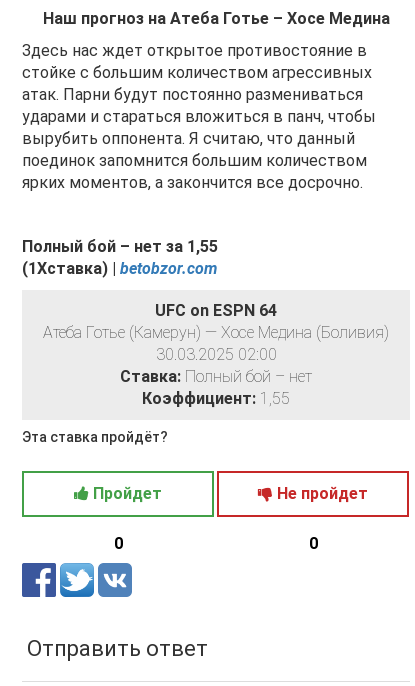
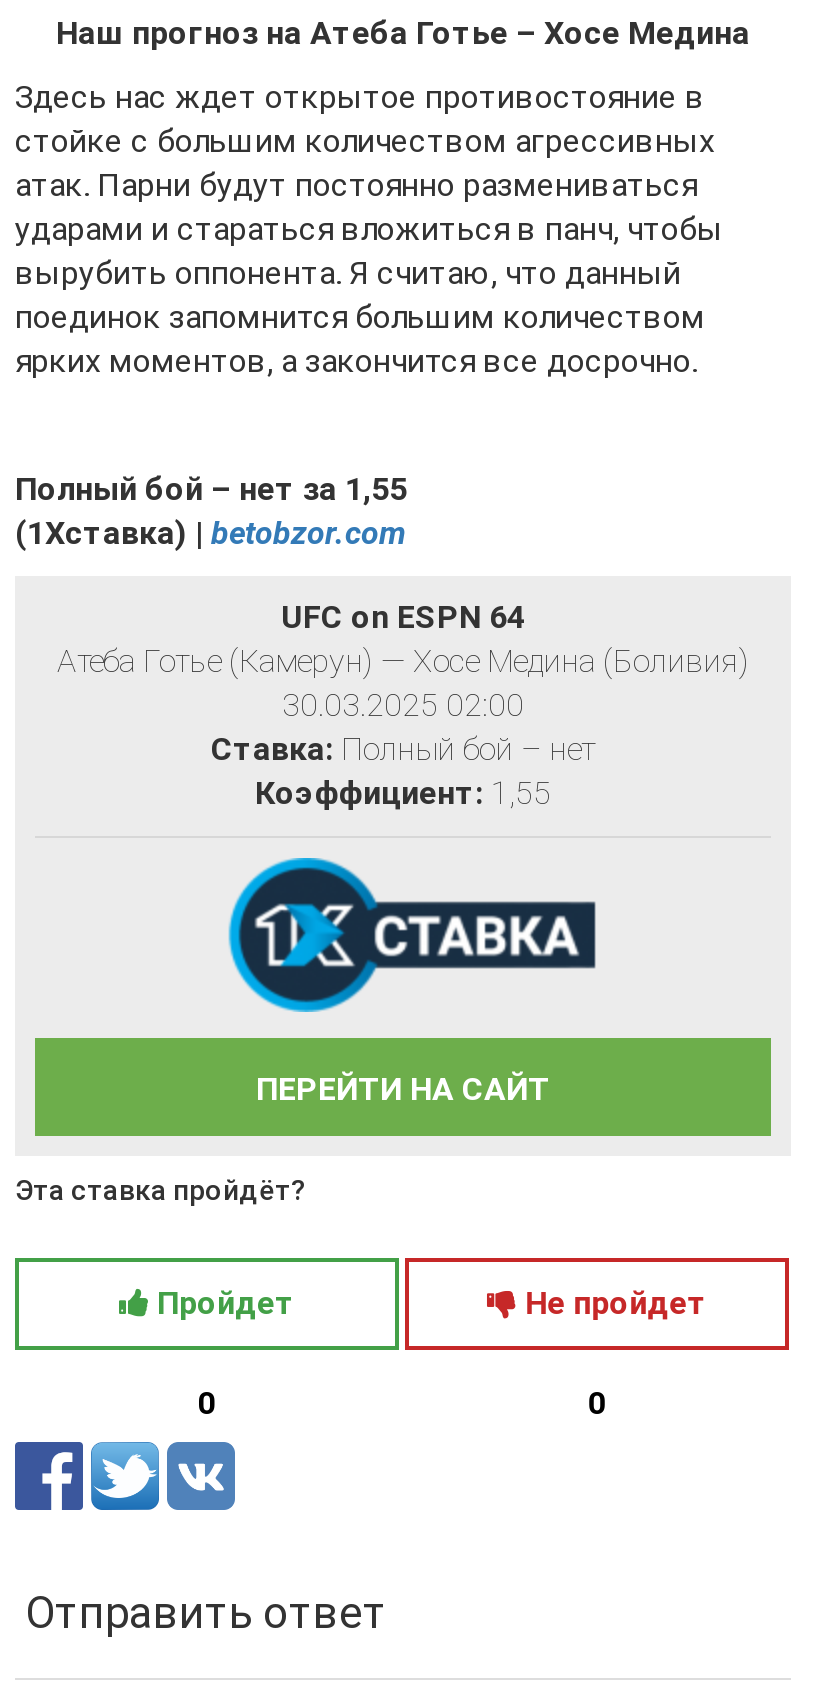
none -> [227,856,597,1108] [image] | ПЕРЕЙТИ НА САЙТ

